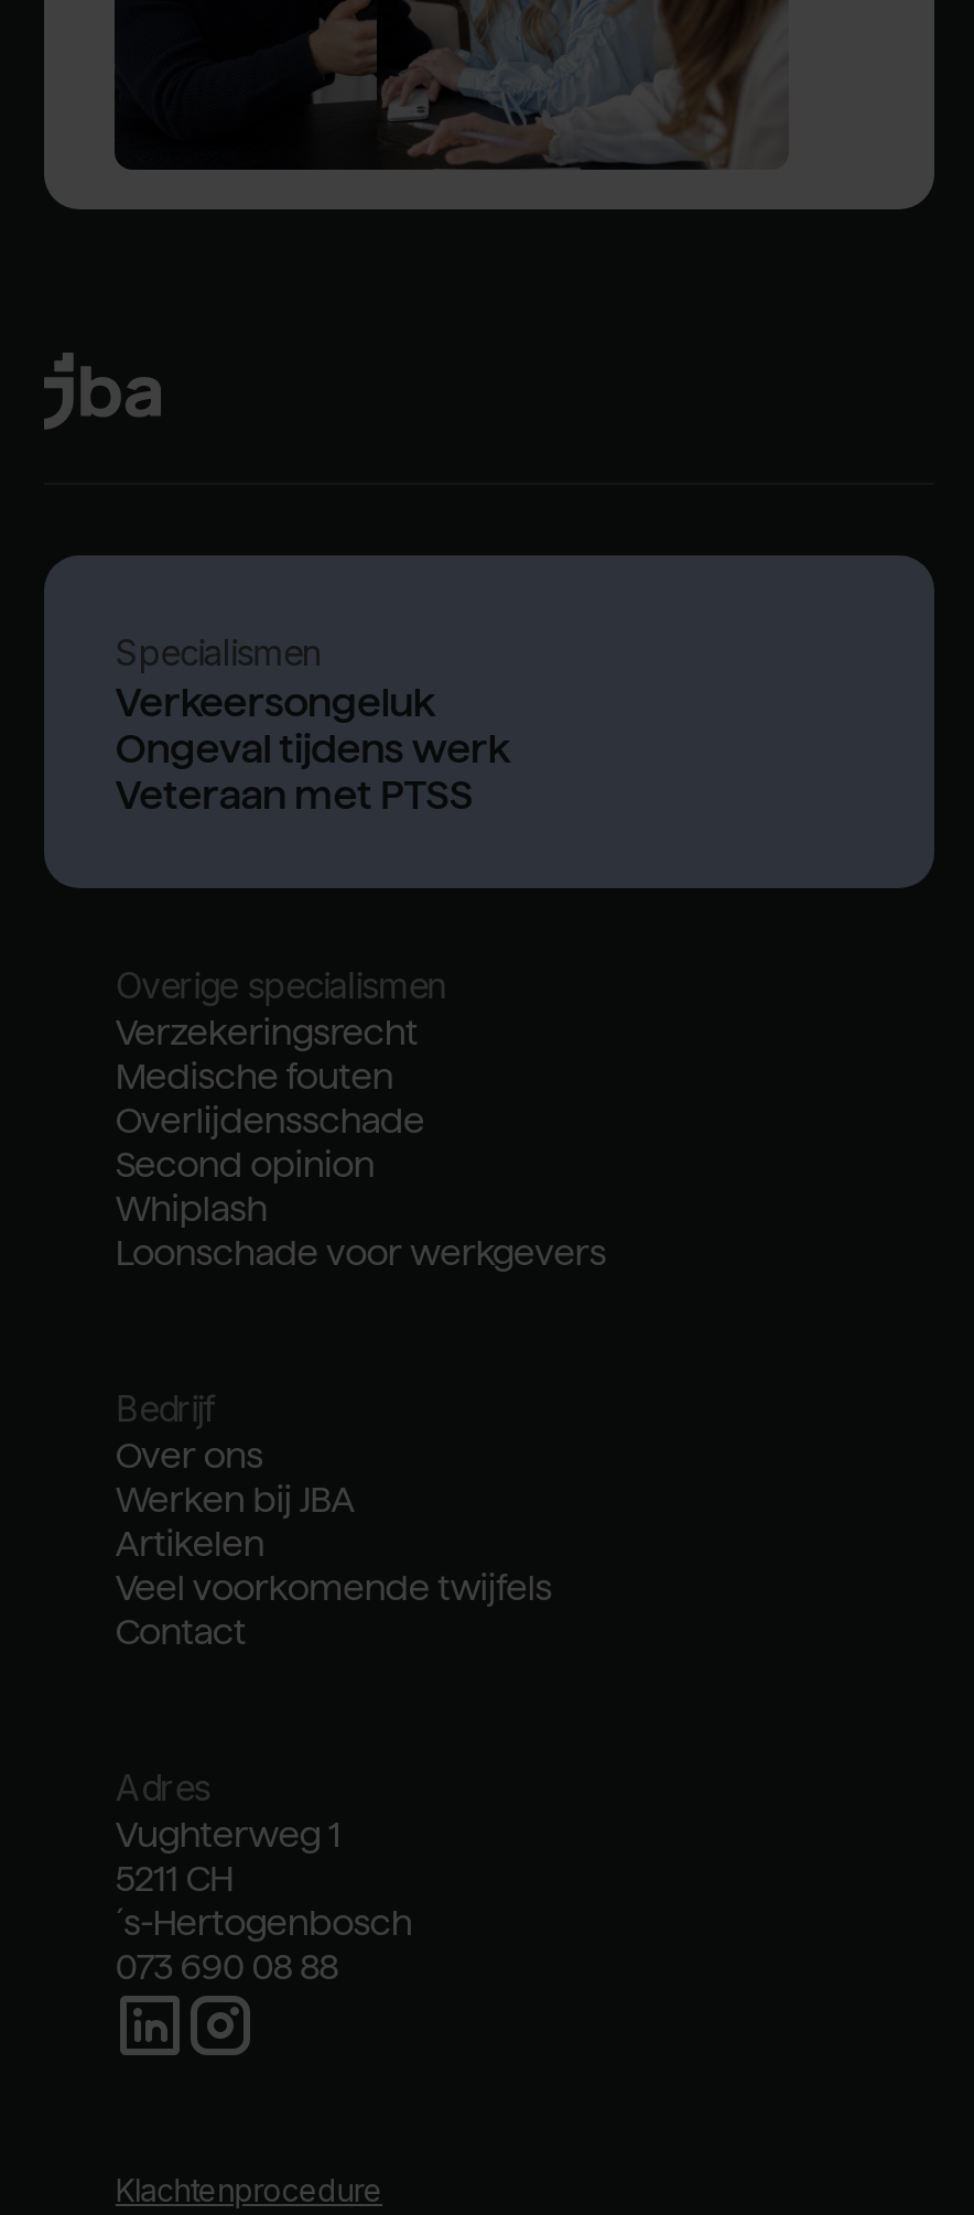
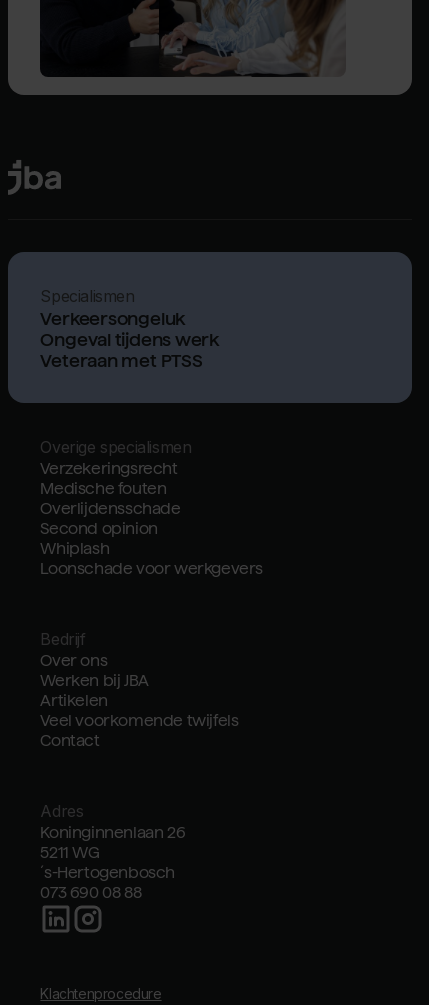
[115,1814,341,1900] Vughterweg 1 | 5211 CH -> [40,823,185,862] Koninginnenlaan 26 | 5211 WG

